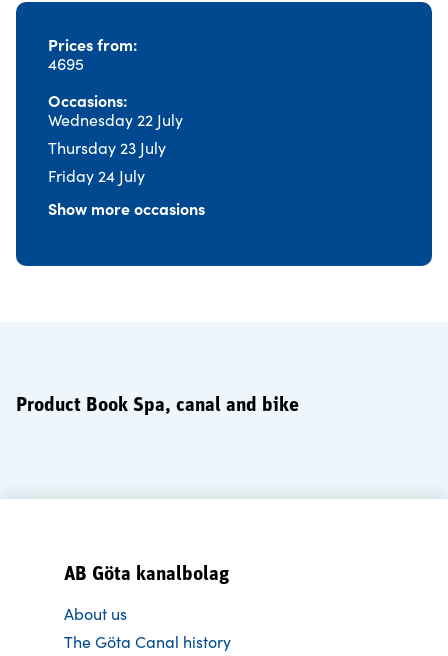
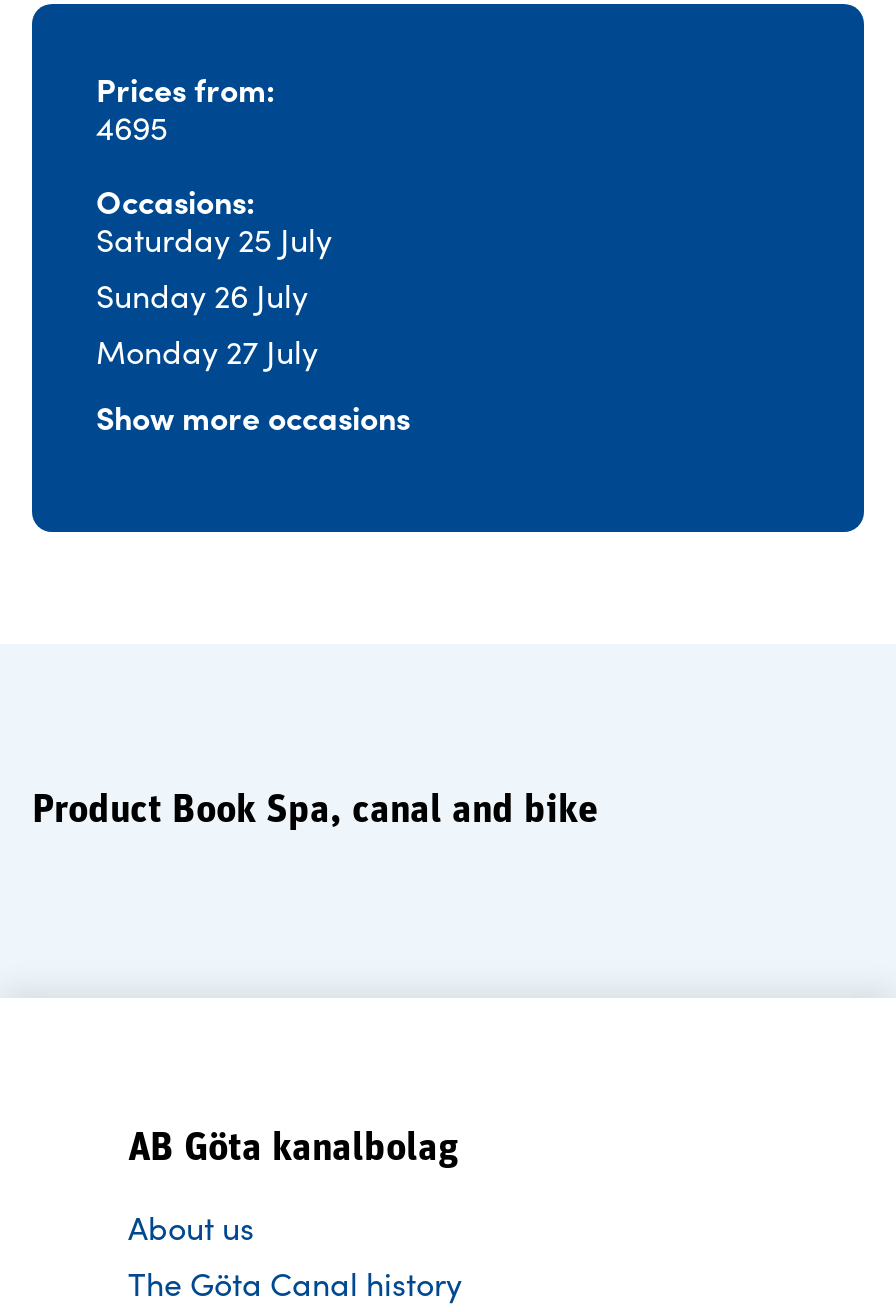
[48,109,183,130] Wednesday 22 July -> [96,218,332,260] Saturday 25 July
[48,137,166,158] Thursday 23 July -> [96,274,308,316] Sunday 26 July
[48,165,145,186] Friday 24 July -> [96,330,318,372] Monday 27 July

